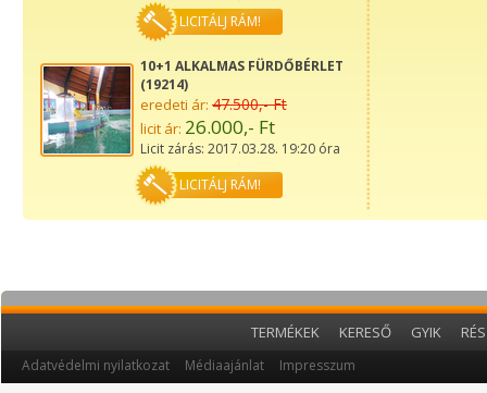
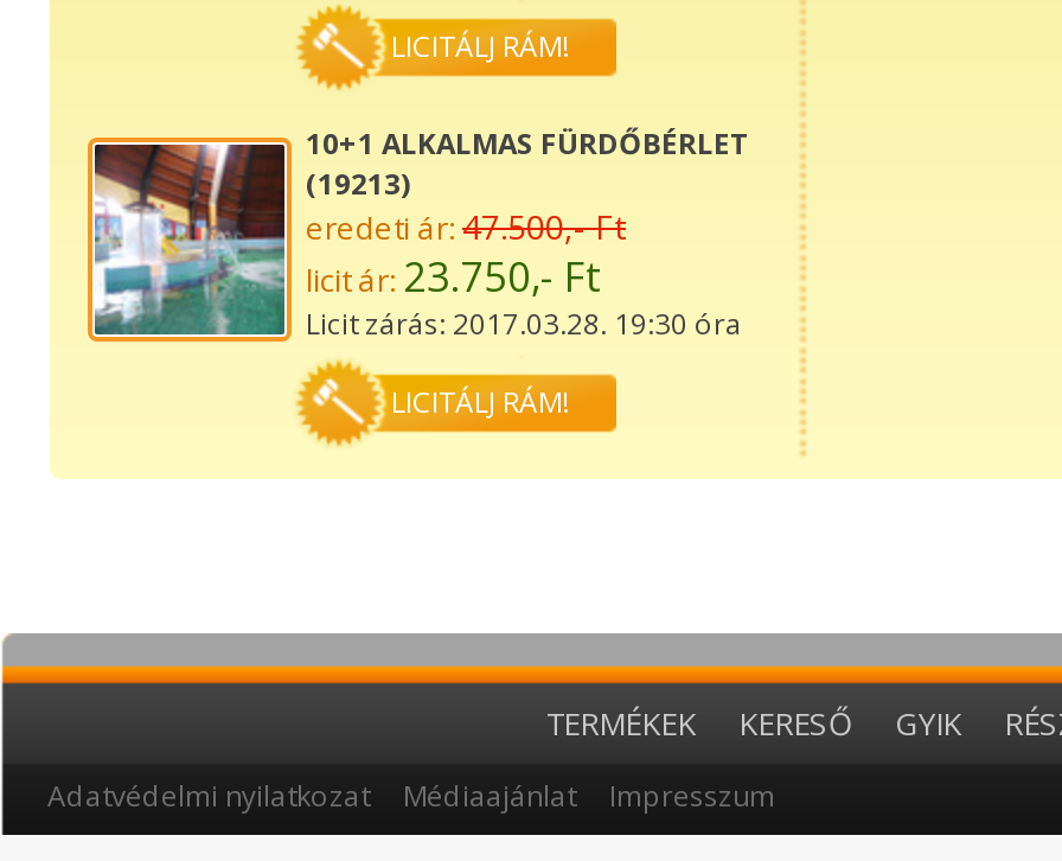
[140,75,188,94] (19214) -> [306,163,410,204] (19213)
[140,114,275,139] licit ár: 26.000,- Ft -> [306,249,600,303] licit ár: 23.750,- Ft
[140,139,340,158] Licit zárás: 2017.03.28. 19:20 óra -> [306,303,742,344] Licit zárás: 2017.03.28. 19:30 óra

